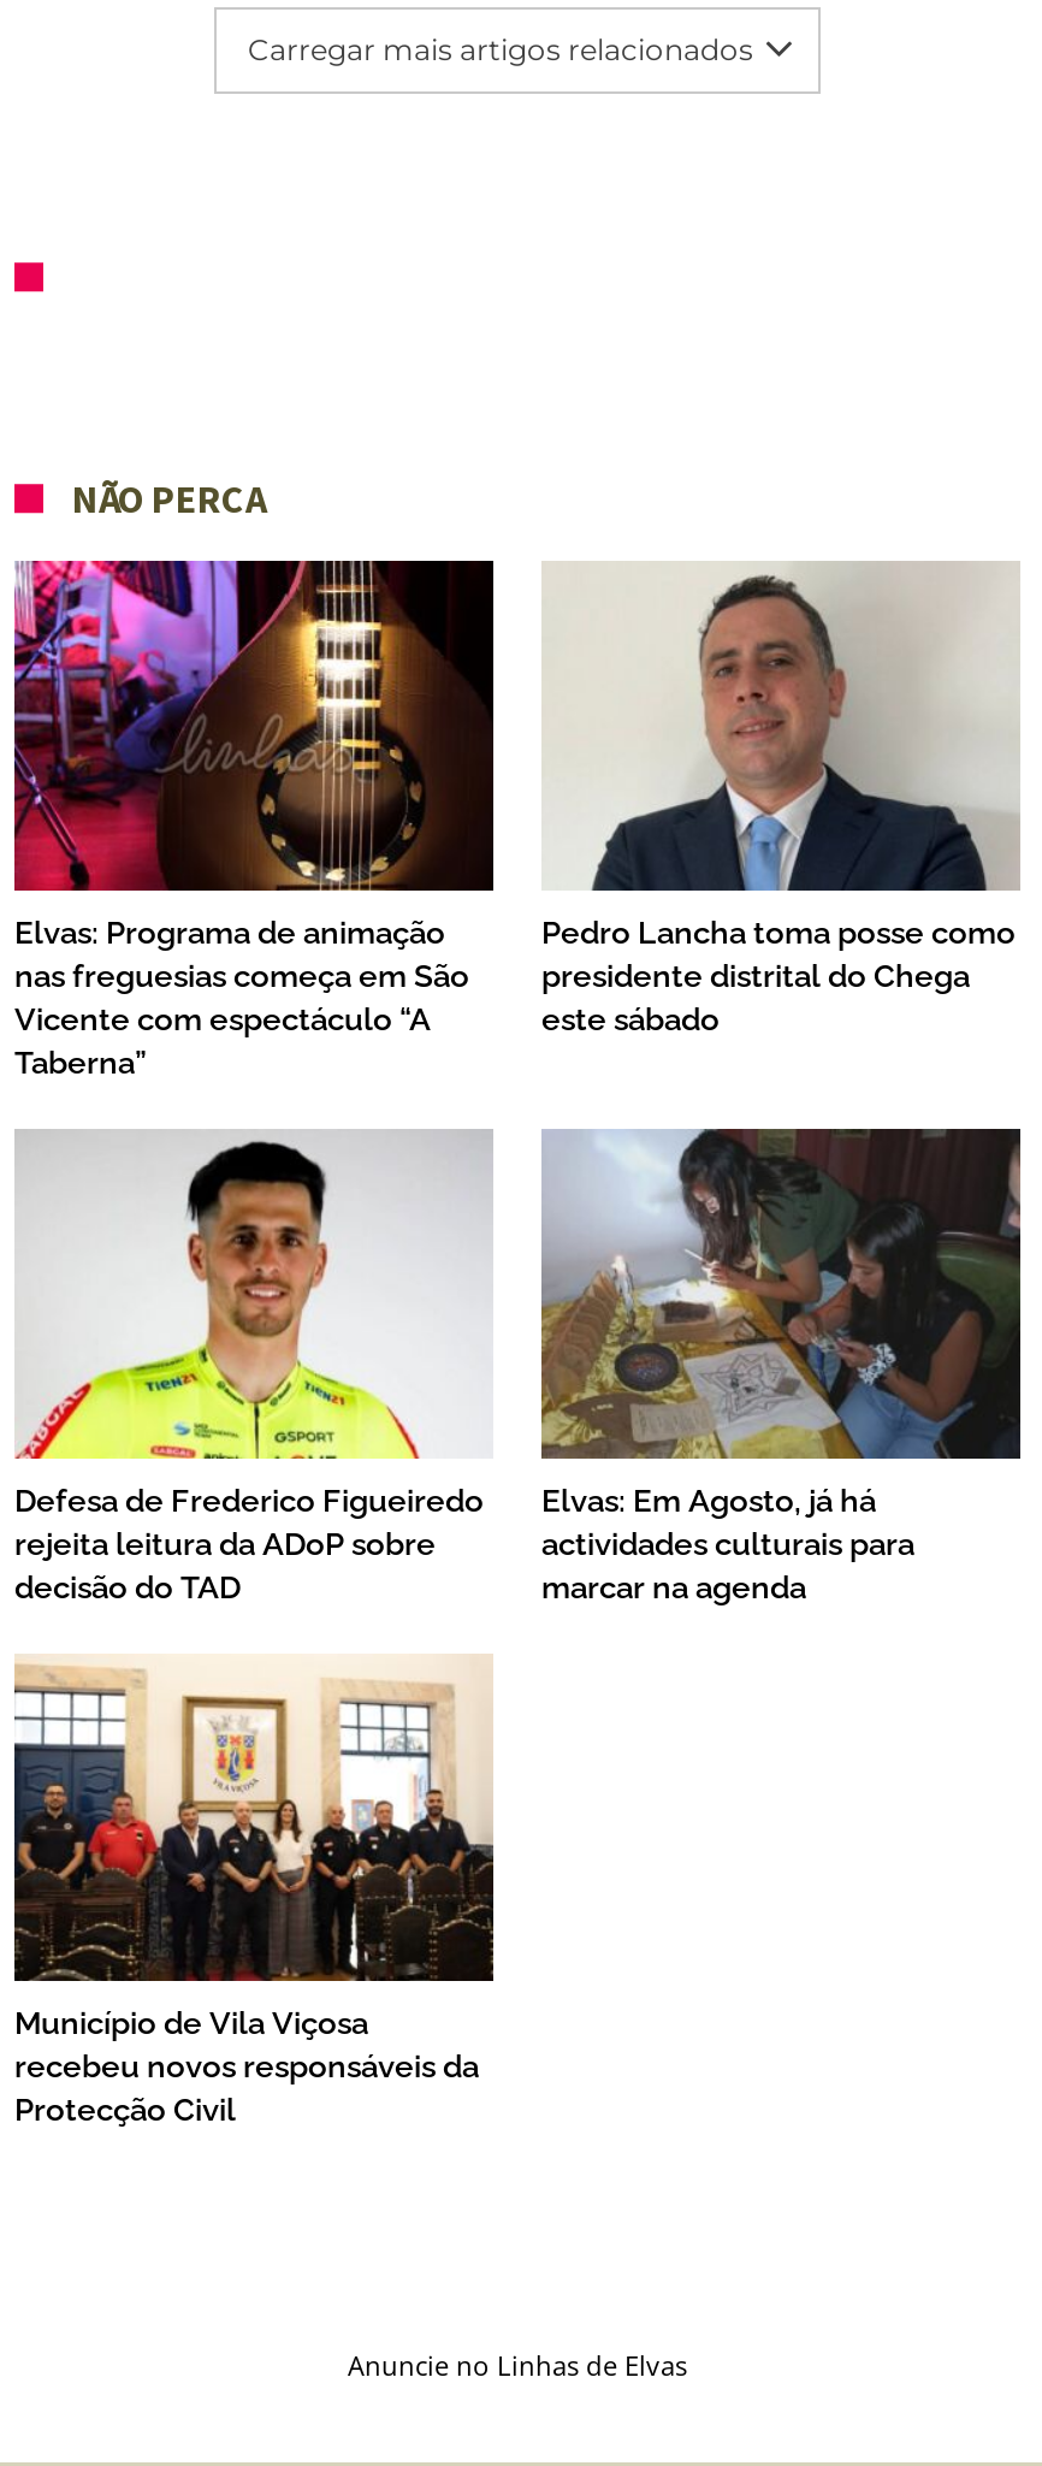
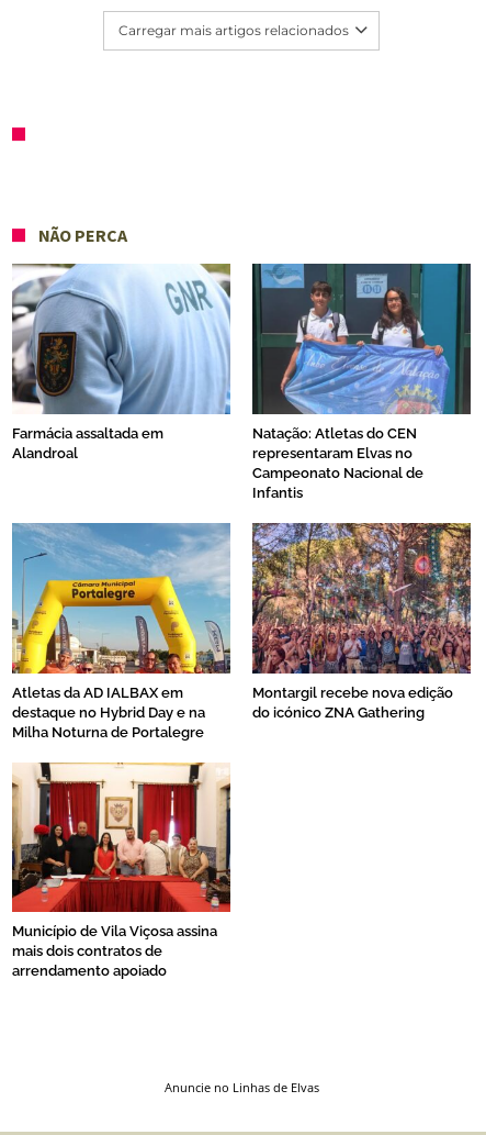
[12,558,496,1080] [image] | Elvas: Programa de animação | nas freguesias começa em São | Vicente com espectáculo “A | Taberna” -> [11,263,231,461] [image] | Farmácia assaltada em | Alandroal
[541,561,1020,1037] [image] | Pedro Lancha toma posse como | presidente distrital do Chega | este sábado -> [251,263,472,501] [image] | Natação: Atletas do CEN | representaram Elvas no | Campeonato Nacional de | Infantis
[14,1131,493,1605] [image] | Defesa de Frederico Figueiredo | rejeita leitura da ADoP sobre | decisão do TAD -> [11,523,231,740] [image] | Atletas da AD IALBAX em | destaque no Hybrid Day e na | Milha Noturna de Portalegre
[539,1126,1023,1605] [image] | Elvas: Em Agosto, já há | actividades culturais para | marcar na agenda -> [251,522,472,720] [image] | Montargil recebe nova edição | do icónico ZNA Gathering
[12,1654,496,2129] [image] | Município de Vila Viçosa | recebeu novos responsáveis da | Protecção Civil -> [11,761,231,979] [image] | Município de Vila Viçosa assina | mais dois contratos de | arrendamento apoiado

